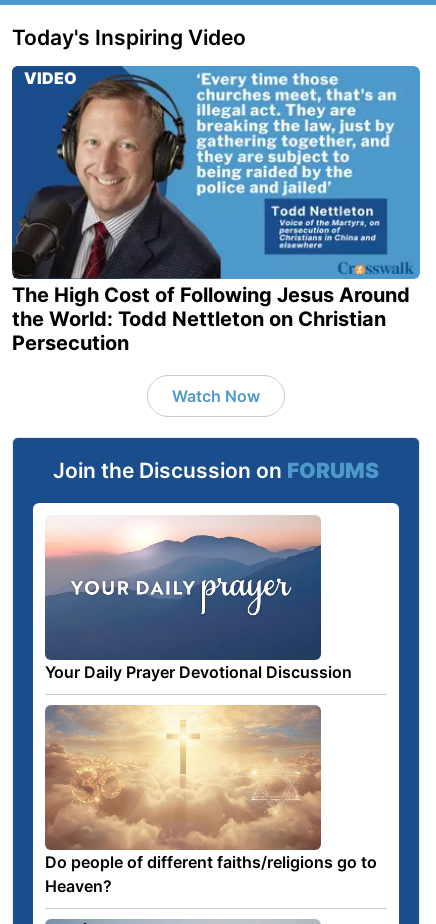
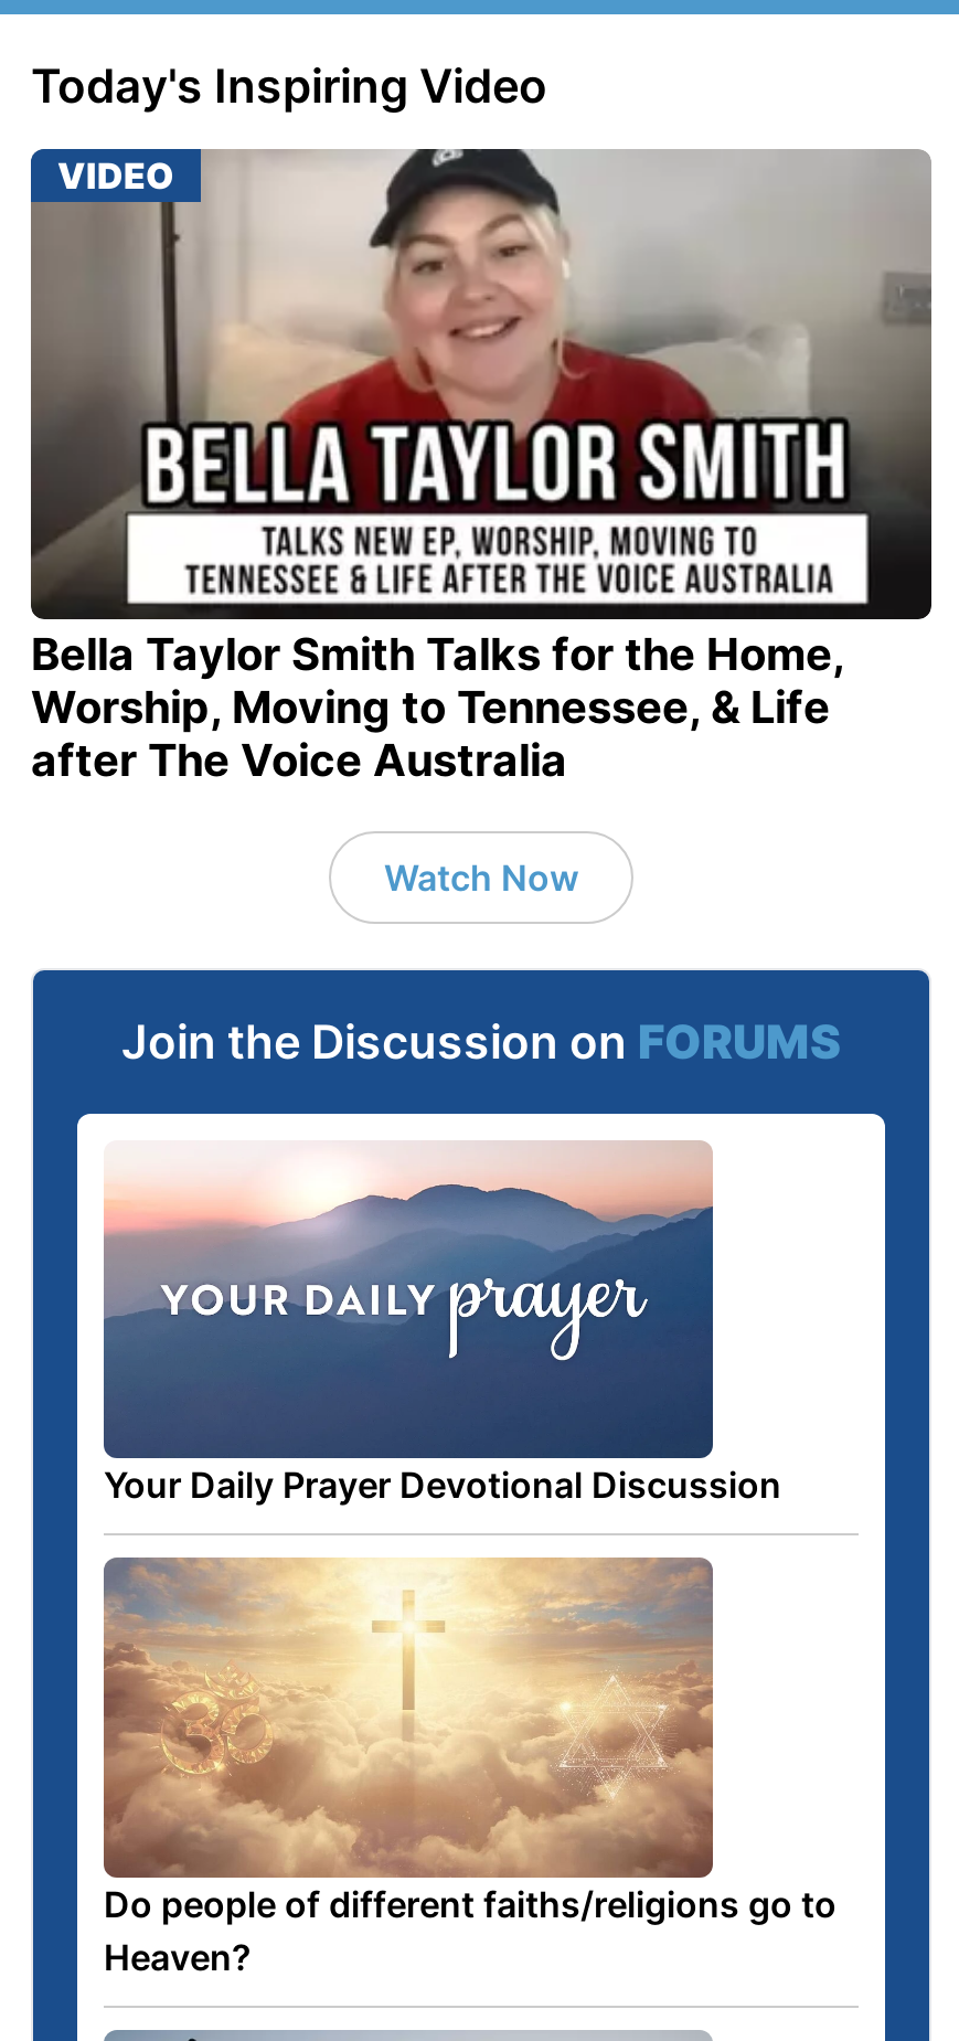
[11,65,421,355] [image] | The High Cost of Following Jesus Around | the World: Todd Nettleton on Christian | Persecution -> [29,147,934,786] [image] | Bella Taylor Smith Talks for the Home, | Worship, Moving to Tennessee, & Life | after The Voice Australia

